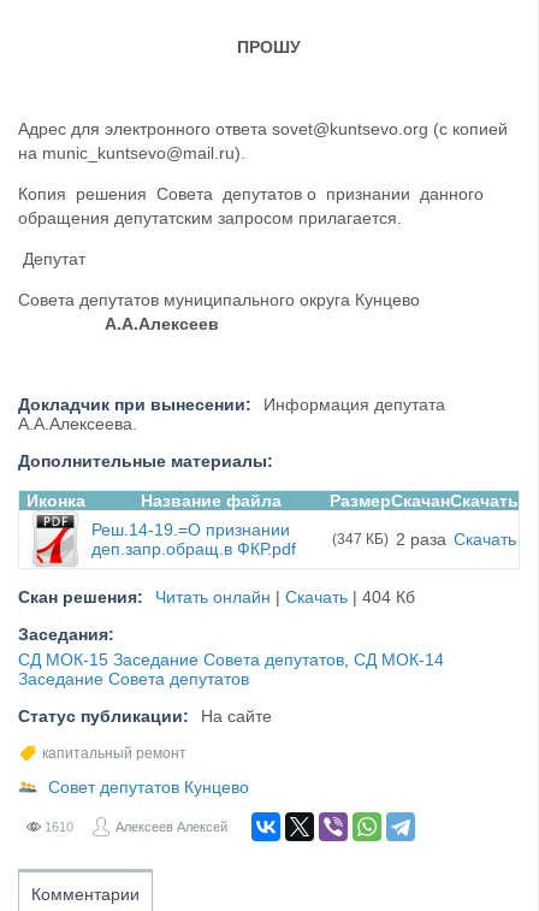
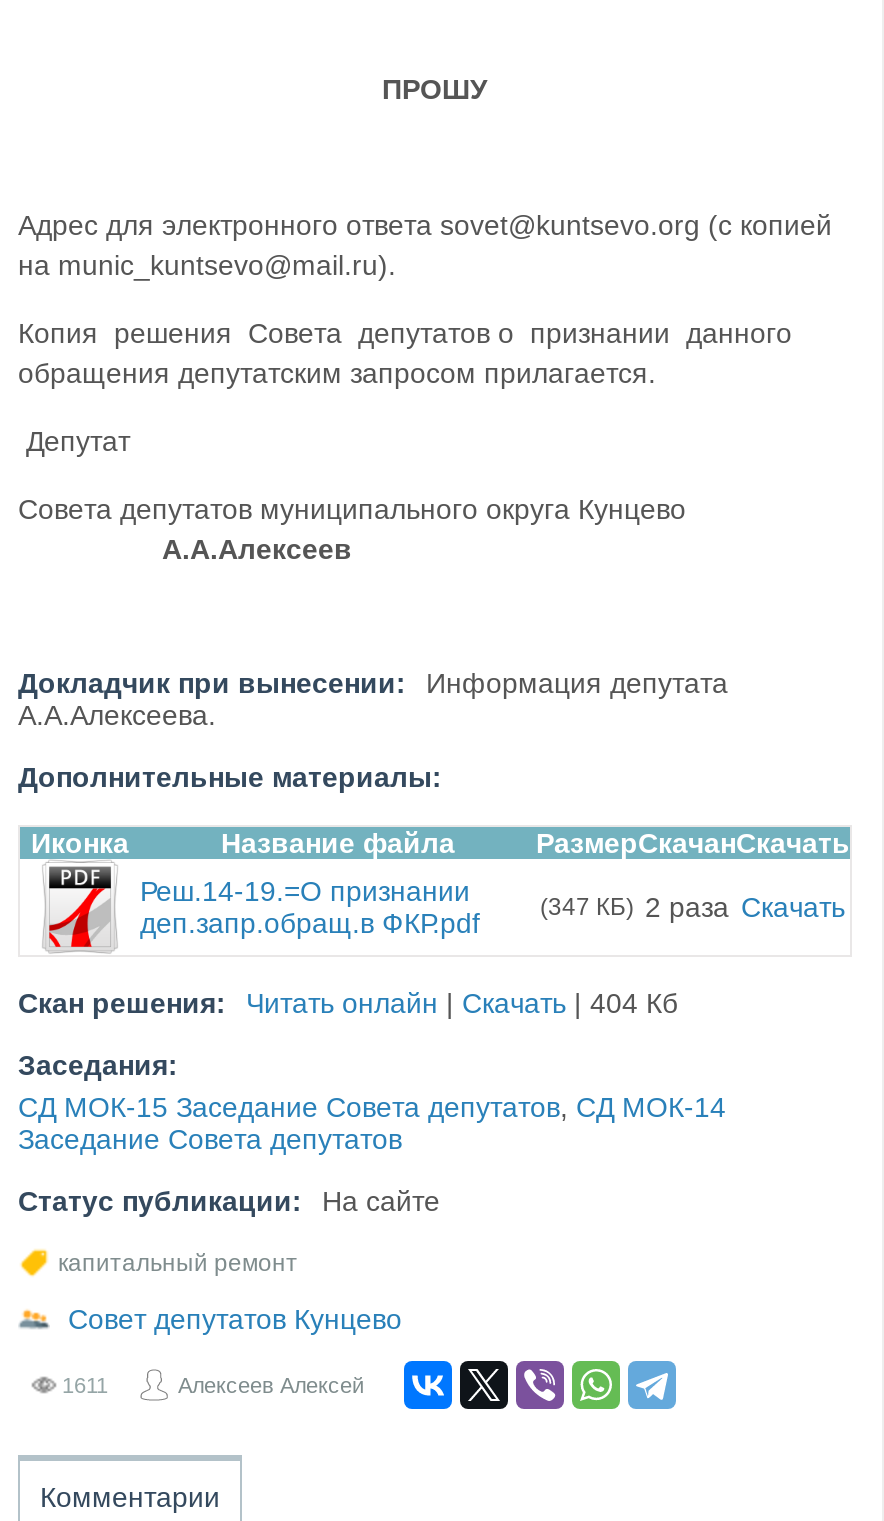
[45,819,73,834] 1610 -> [62,1373,108,1397] 1611

